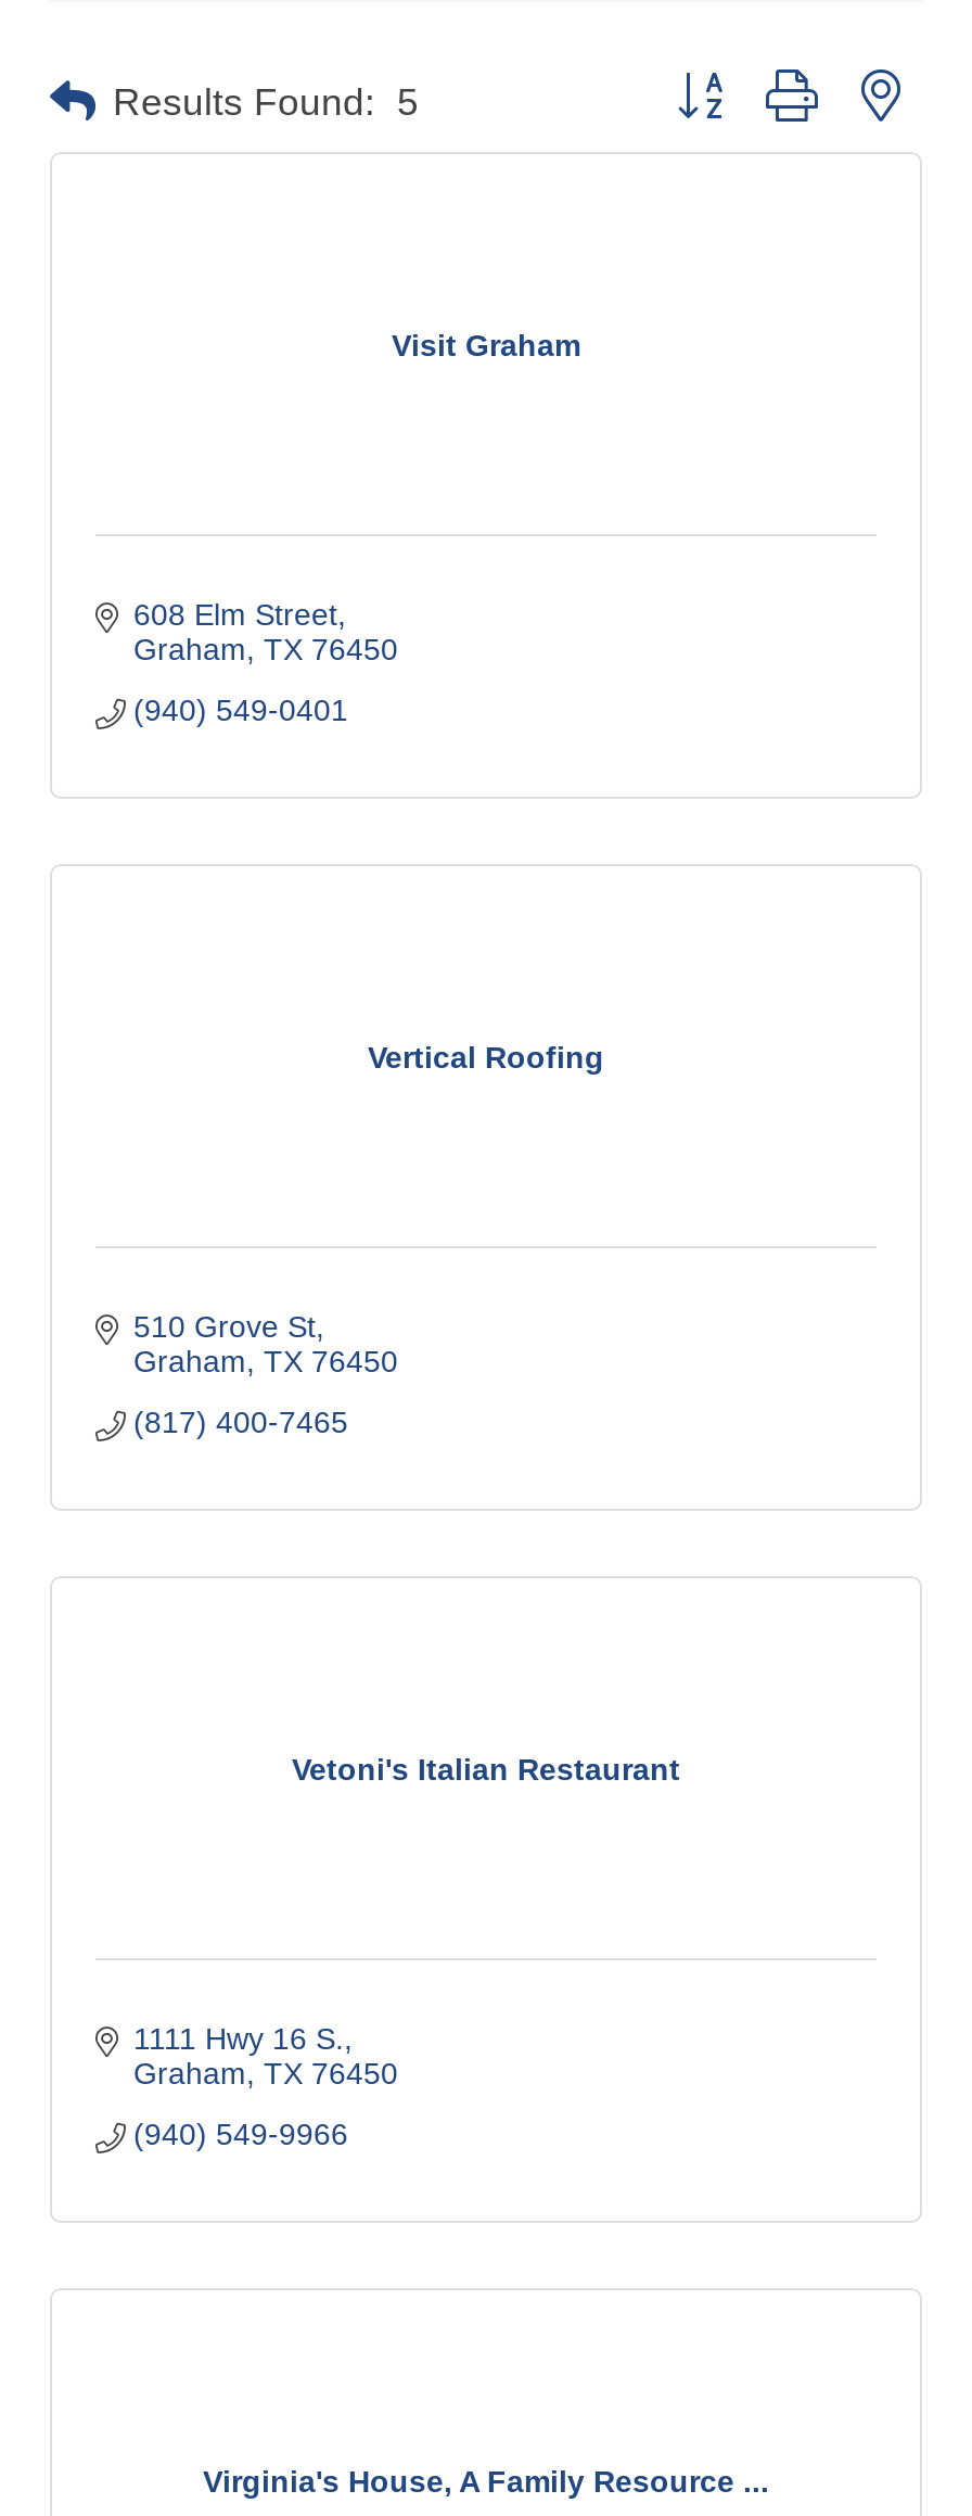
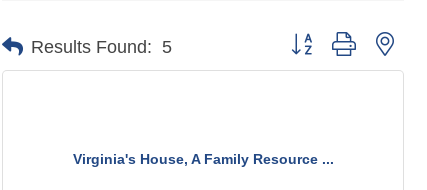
[392,327,580,362] Visit Graham -> none
[133,597,398,727] 608 Elm Street | Graham TX 76450 | (940) 549-0401 -> none
[368,1039,604,1074] Vertical Roofing -> none
[133,1309,398,1439] 510 Grove St | Graham TX 76450 | (817) 400-7465 -> none
[292,1751,680,1786] Vetoni's Italian Restaurant -> none
[133,2021,398,2152] 1111 Hwy 16 S. | Graham TX 76450 | (940) 549-9966 -> none

